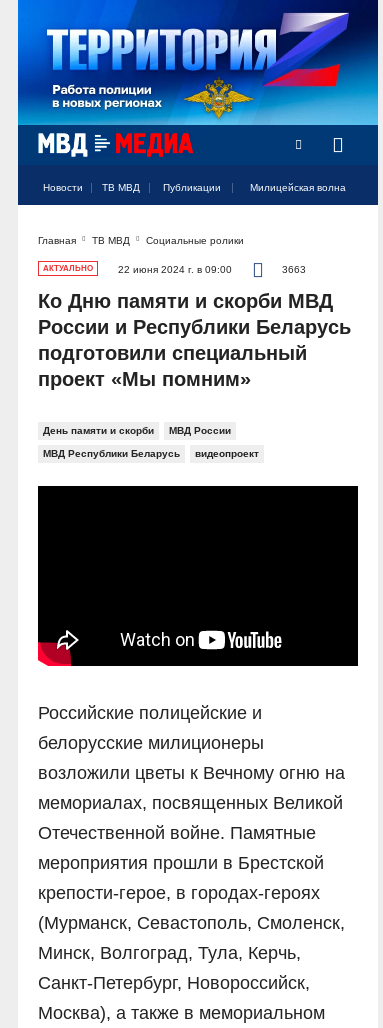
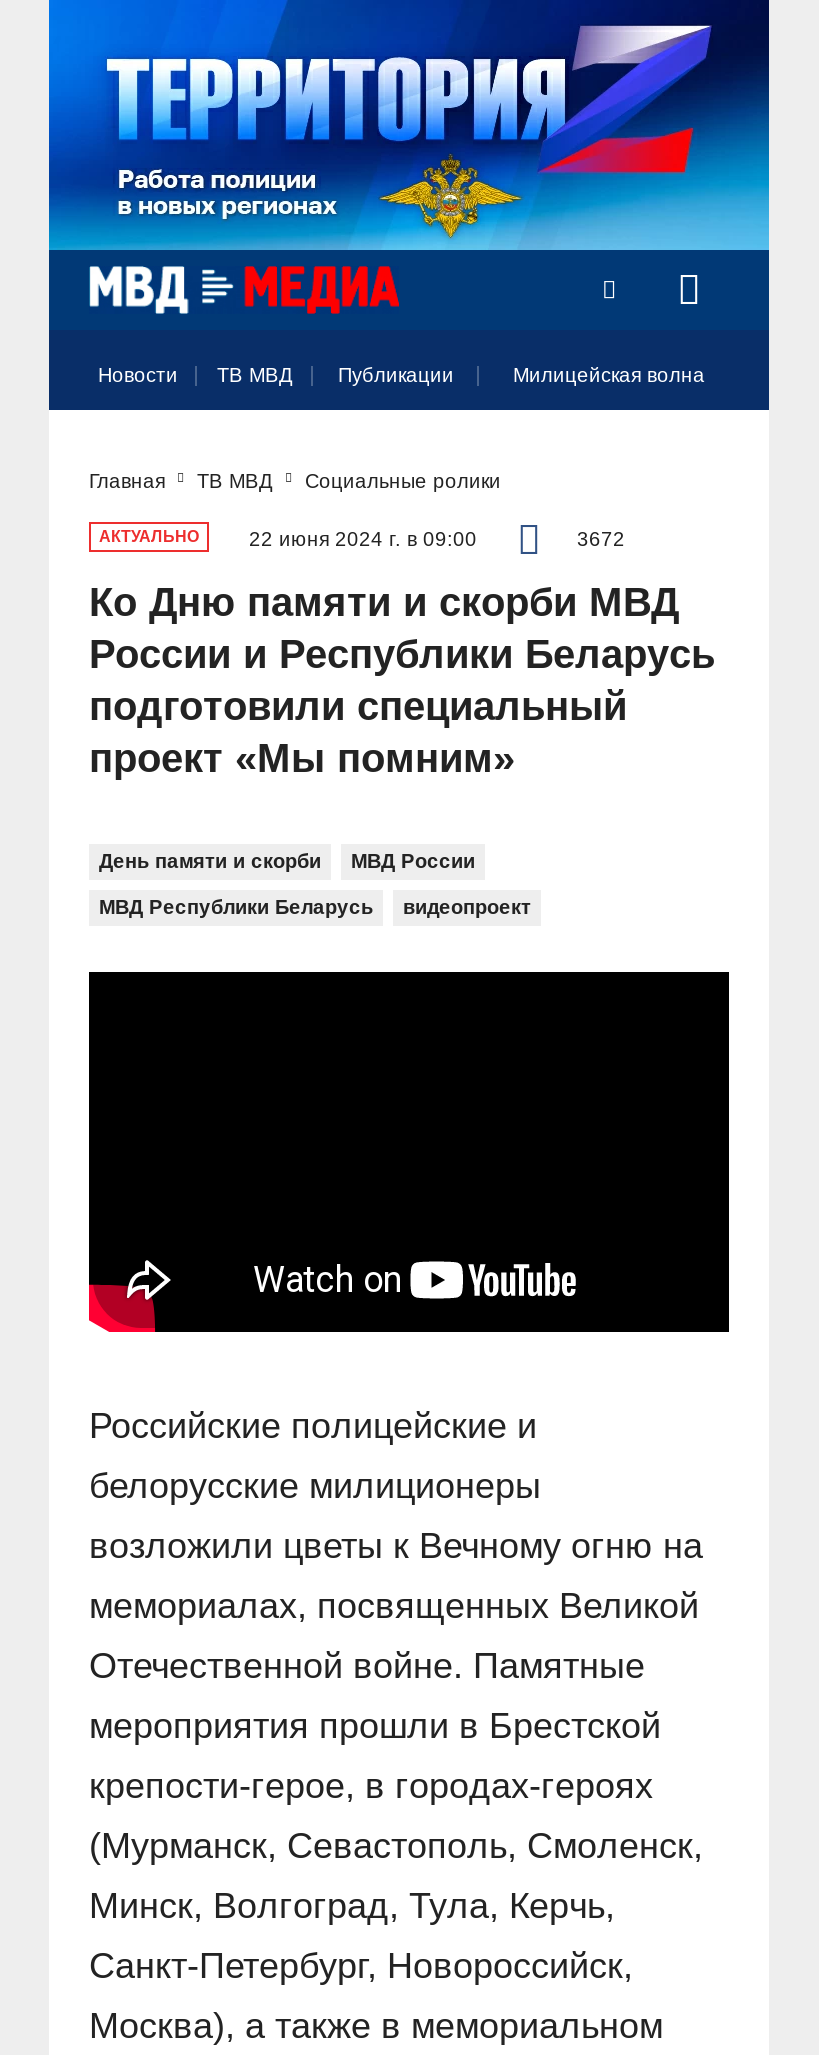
[282,264,306,275] 3663 -> [577,528,625,550] 3672

